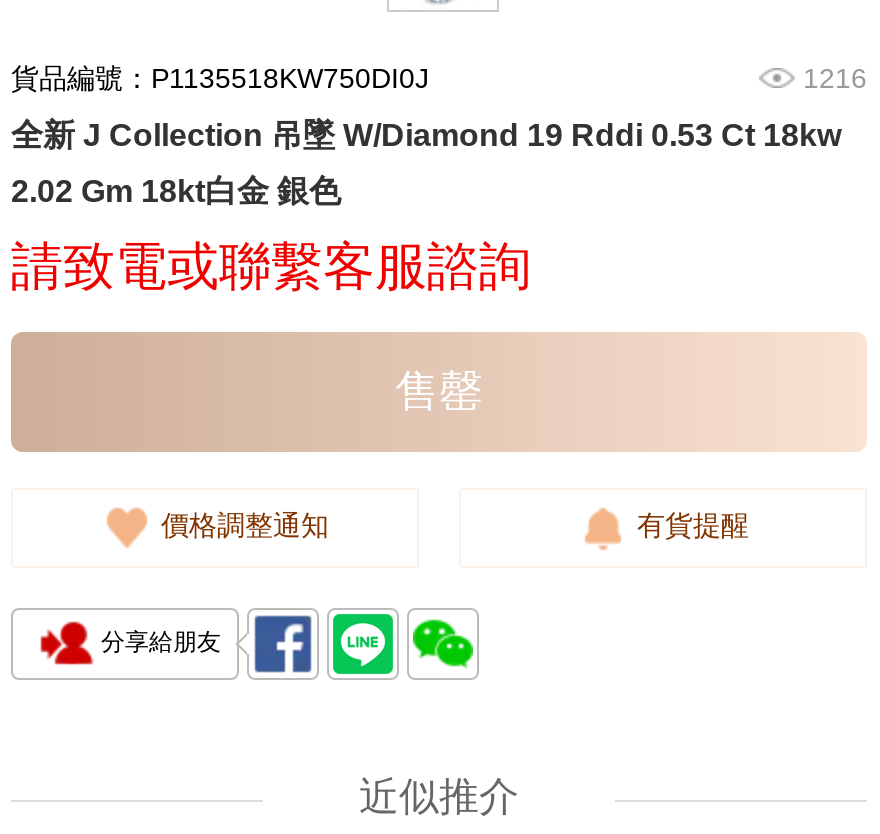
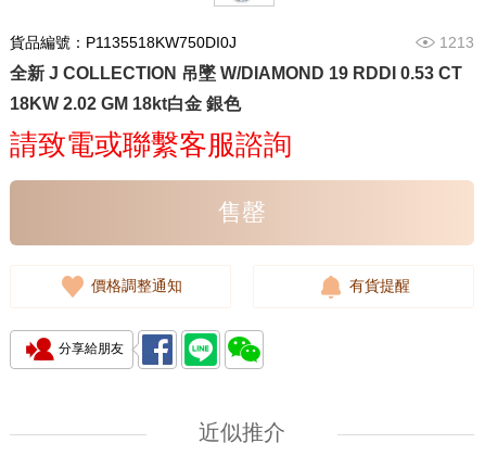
[803,62,867,94] 1216 -> [439,34,474,51] 1213
[11,118,841,152] 全新 J Collection 吊墜 W/Diamond 19 Rddi 0.53 Ct 18kw -> [10,64,462,83] 全新 J COLLECTION 吊墜 W/DIAMOND 19 RDDI 0.53 CT
[11,174,341,208] 2.02 Gm 18kt白金 銀色 -> [10,95,241,113] 18KW 2.02 GM 18kt白金 銀色

